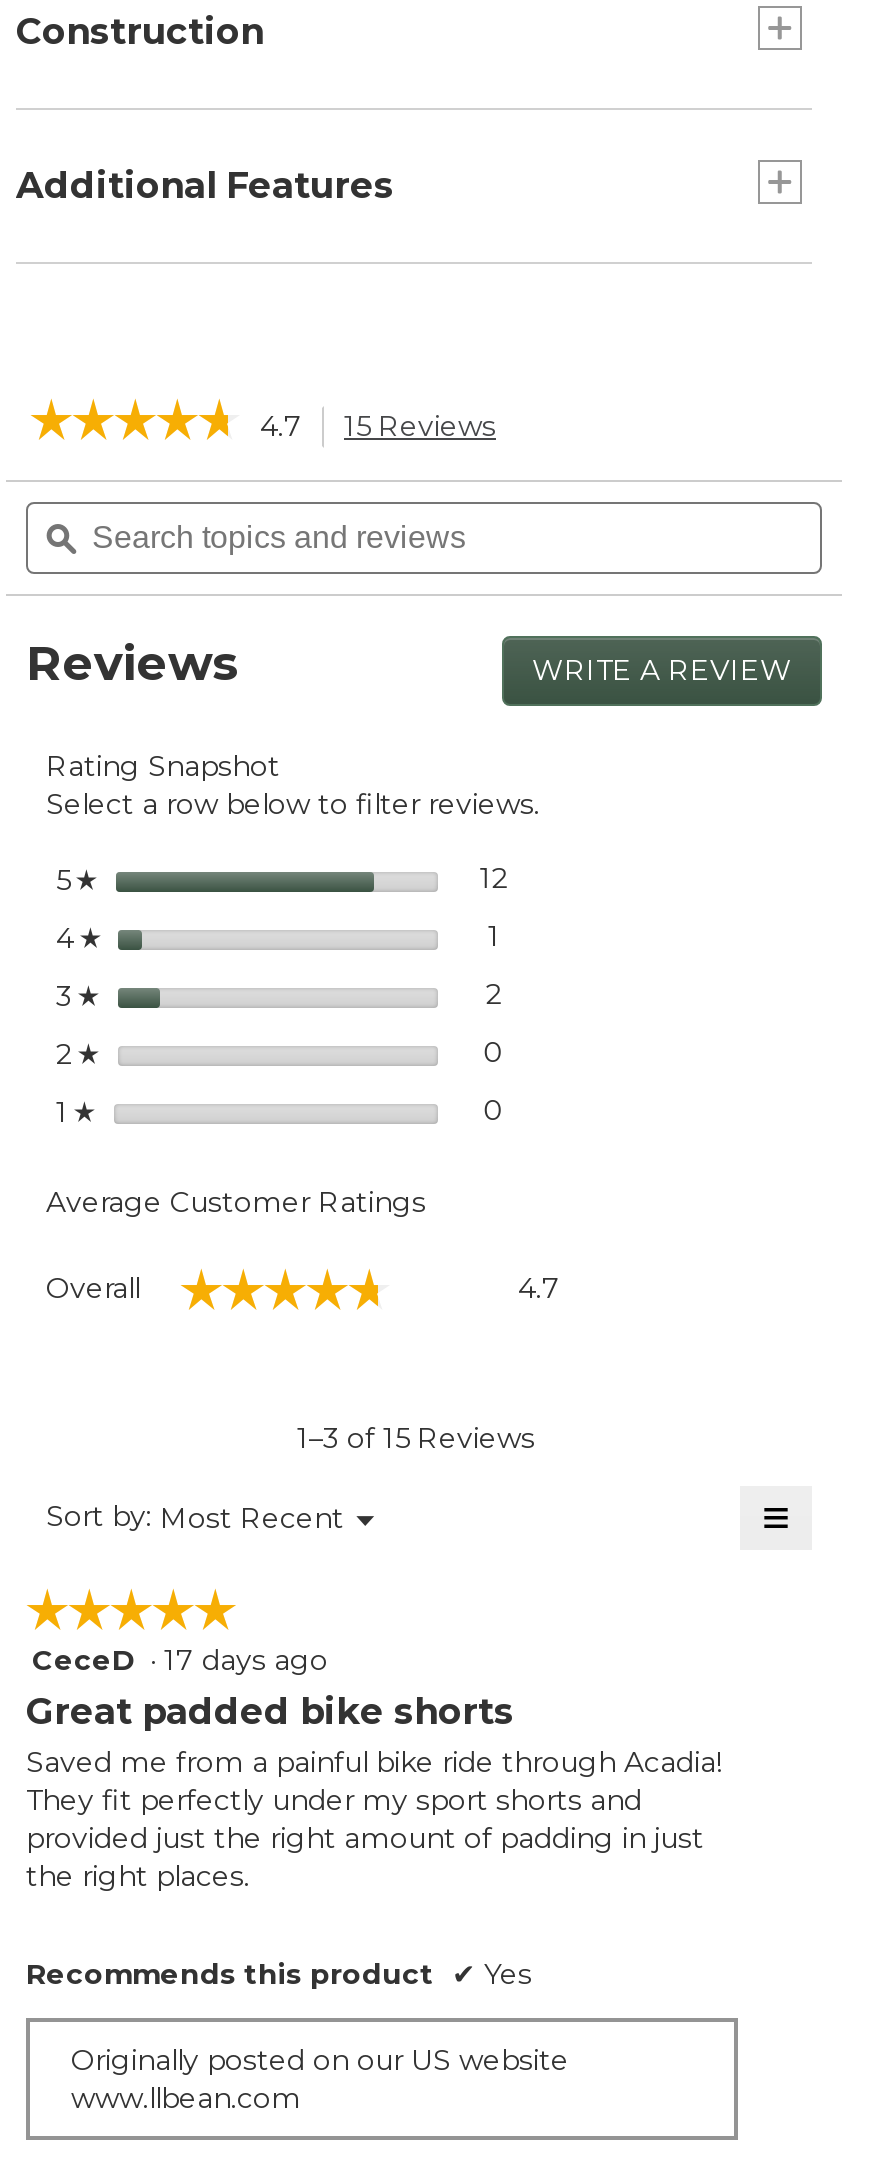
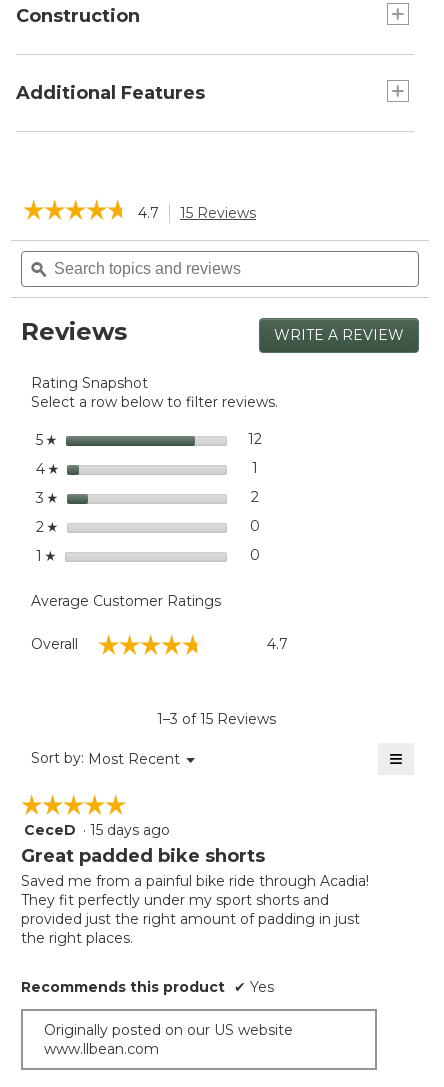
[32,1641,344,1677] CeceD · 17 days ago -> [24,820,178,838] CeceD · 15 days ago

